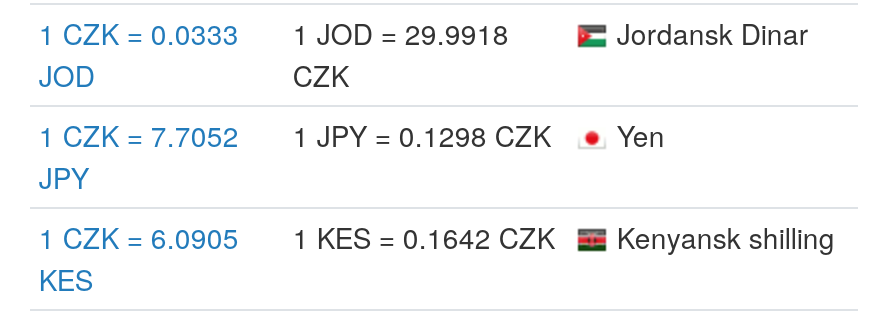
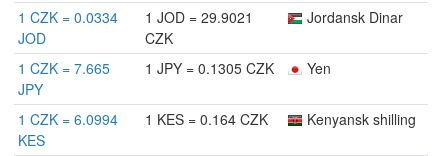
[39,12,239,52] 1 CZK = 0.0333 -> [18,6,118,26] 1 CZK = 0.0334
[293,12,509,52] 1 JOD = 29.9918 -> [145,6,253,26] 1 JOD = 29.9021
[39,114,239,154] 1 CZK = 7.7052 -> [18,57,110,77] 1 CZK = 7.665
[293,114,551,154] 1 JPY = 0.1298 CZK -> [145,57,274,77] 1 JPY = 0.1305 CZK
[39,216,239,256] 1 CZK = 6.0905 -> [18,108,118,128] 1 CZK = 6.0994
[293,216,555,256] 1 KES = 0.1642 CZK -> [145,108,268,128] 1 KES = 0.164 CZK

